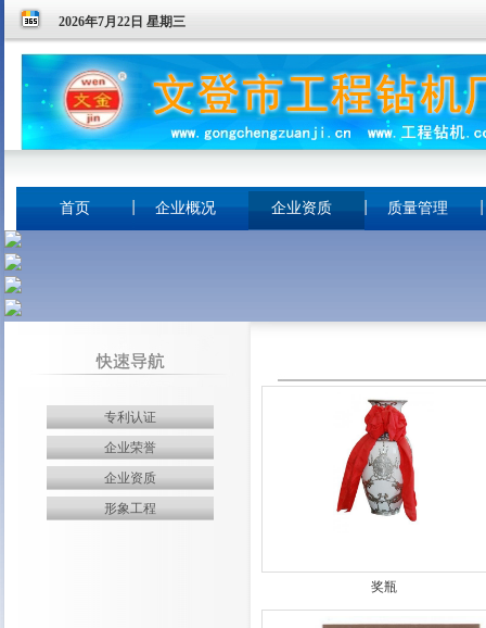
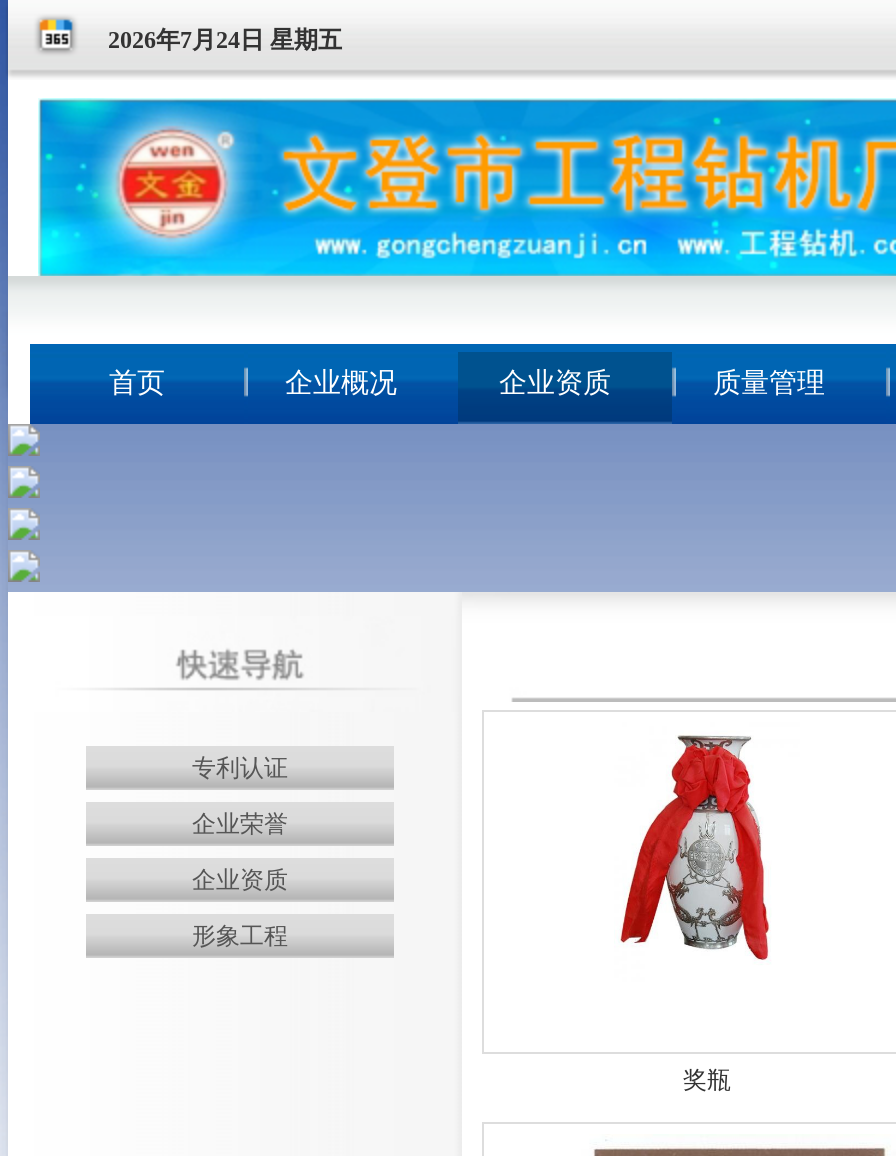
[59,14,186,29] 2026年7月22日 星期三 -> [108,26,342,54] 2026年7月24日 星期五

